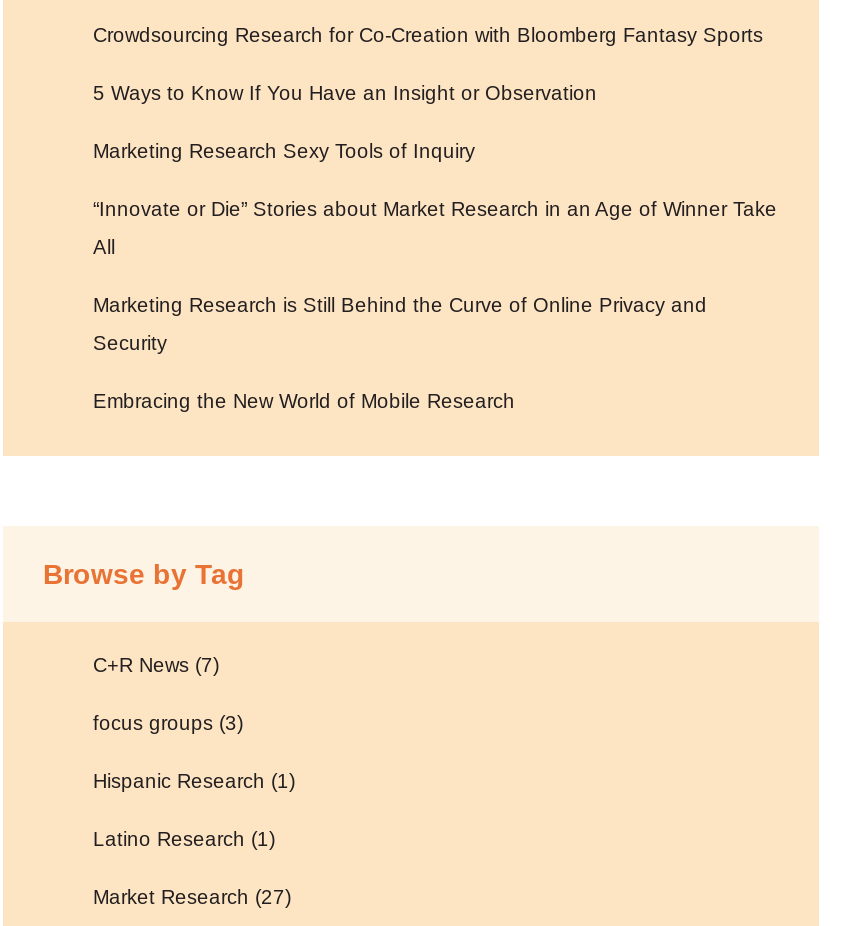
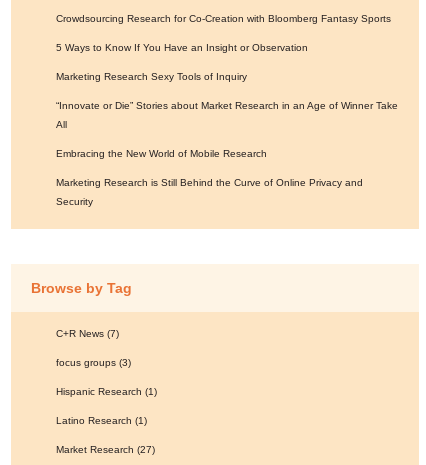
moved [93,295,707,355] -> [56,177,363,207]: Marketing Research is Still Behind the Curve of Online Privacy and | Security
moved [93,391,515,413] -> [56,148,267,159]: Embracing the New World of Mobile Research

